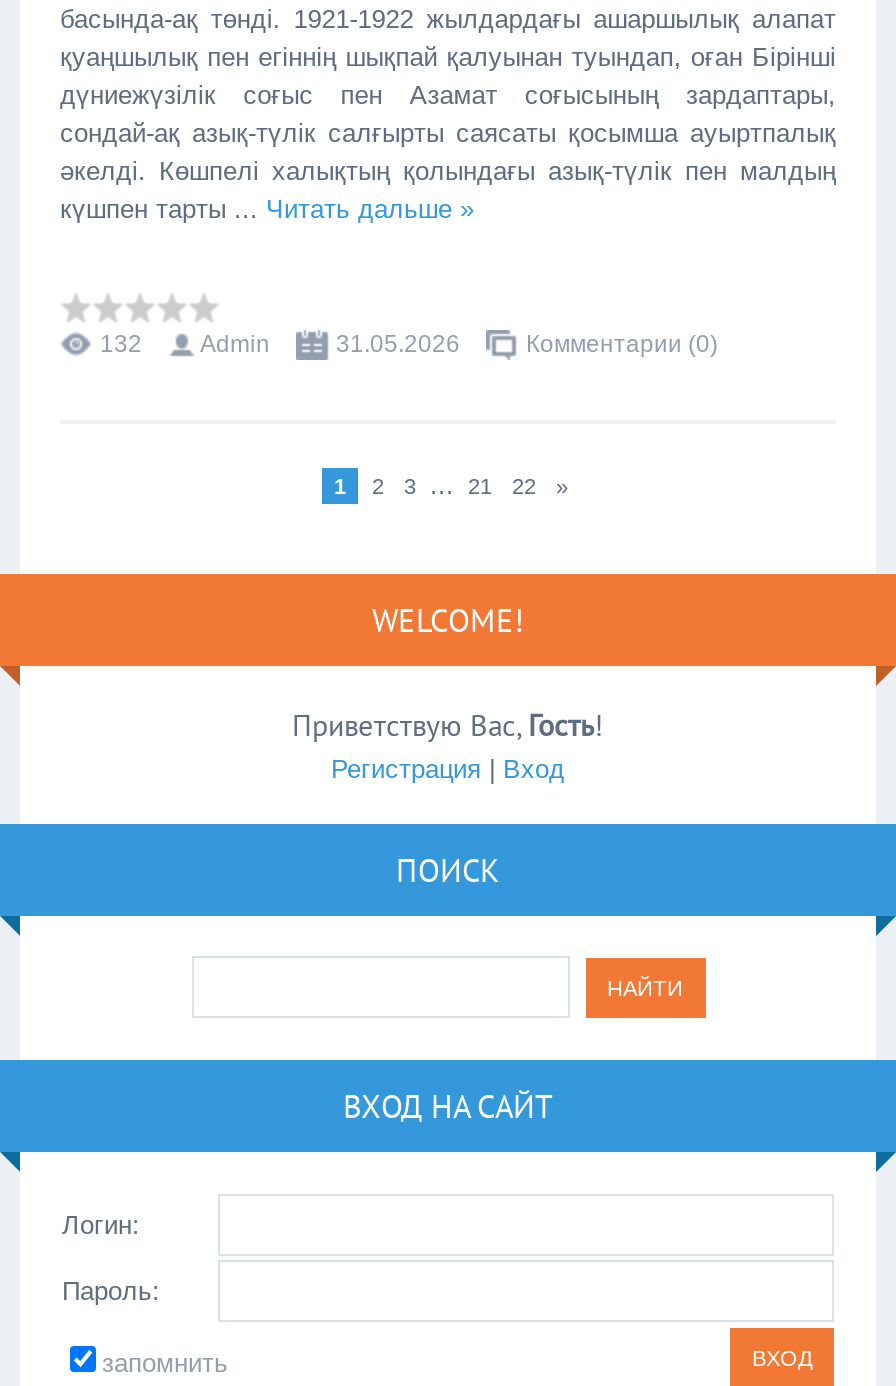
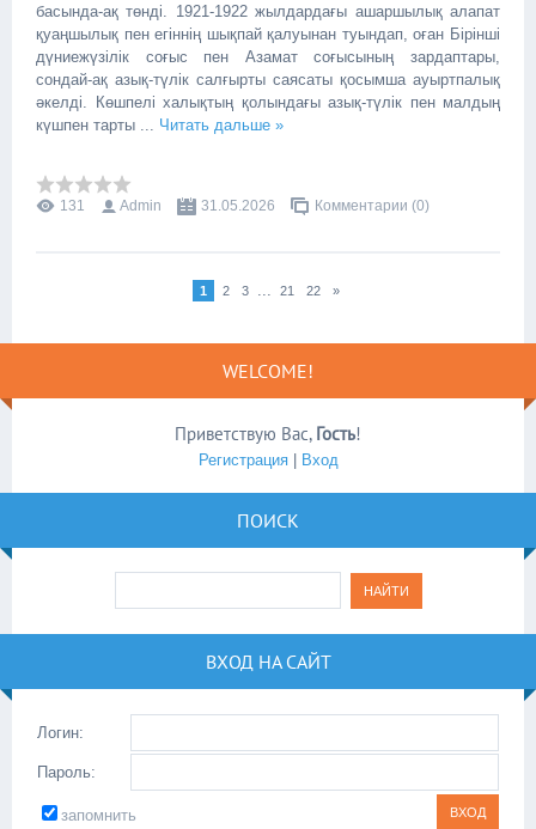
[100,331,142,359] 132 -> [60,198,85,215] 131

